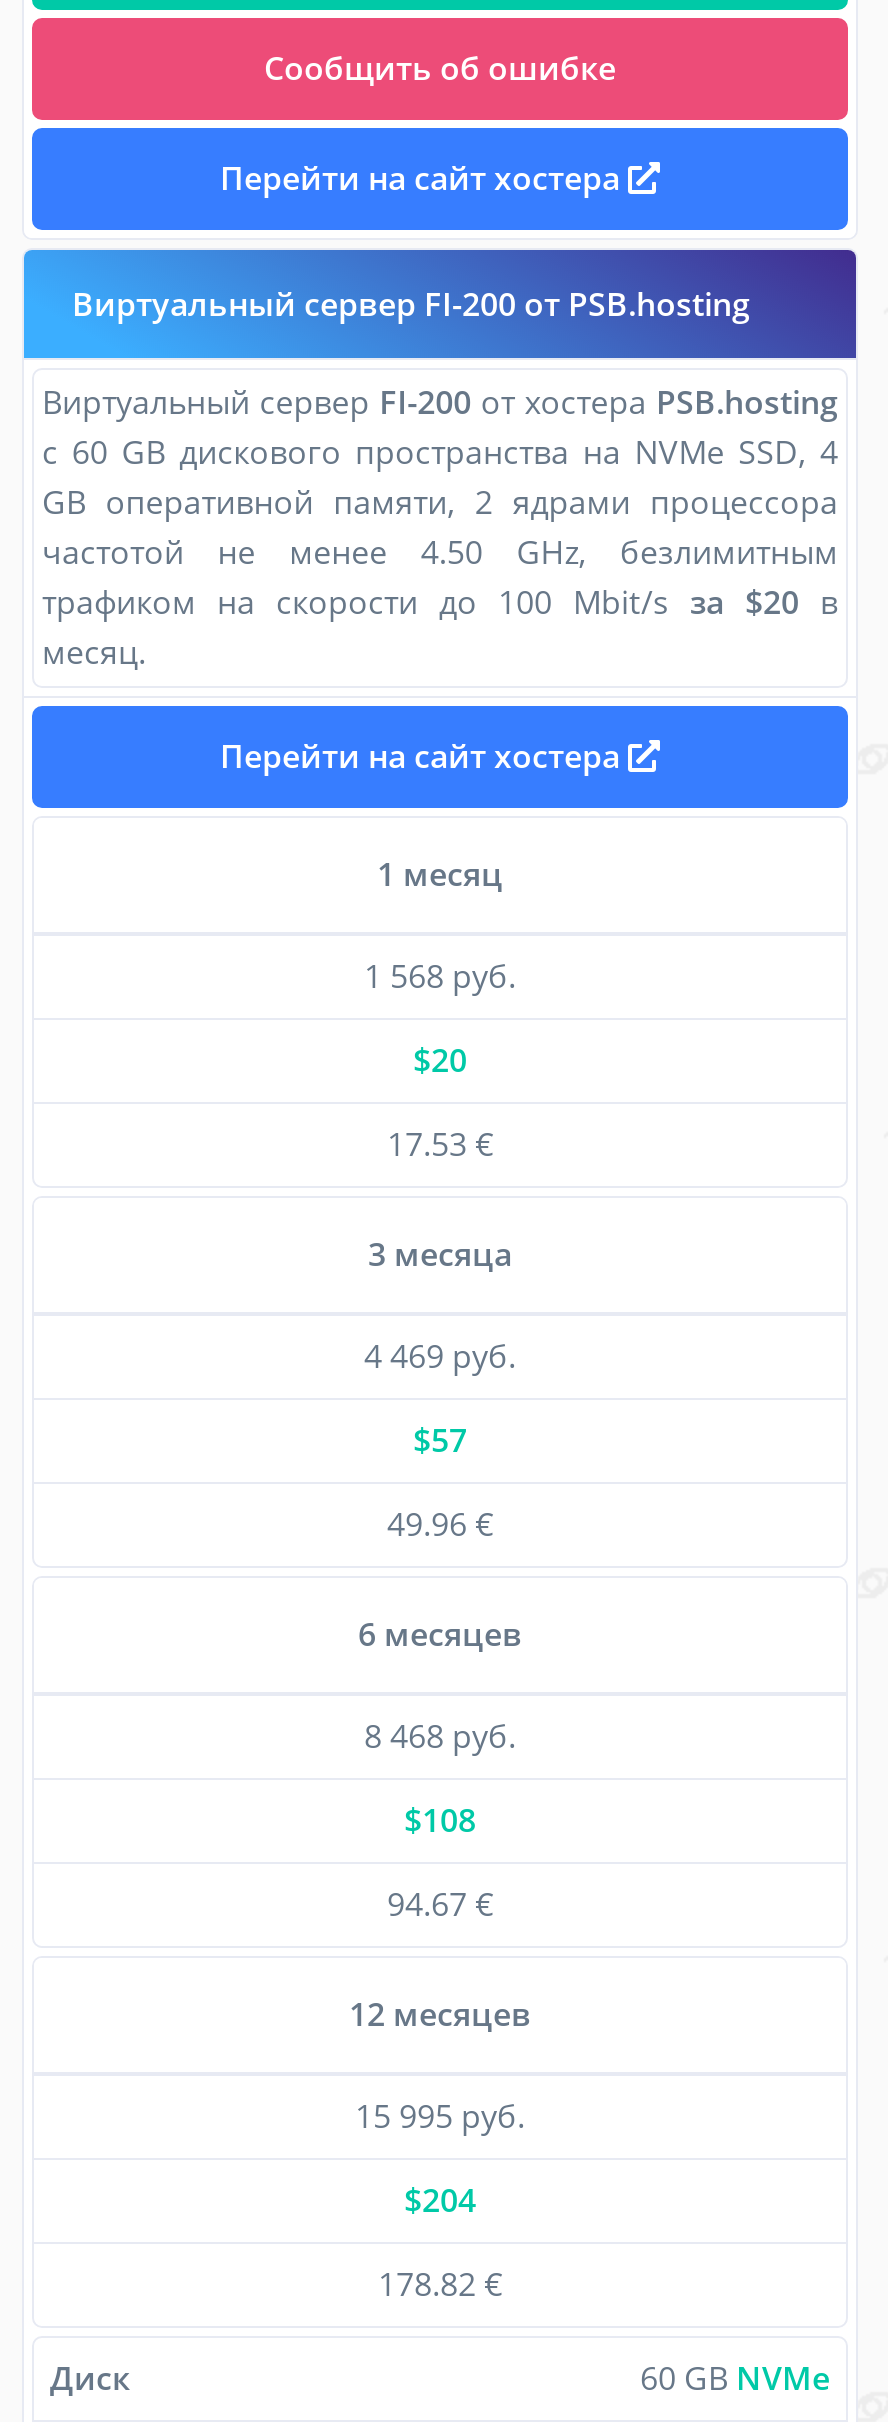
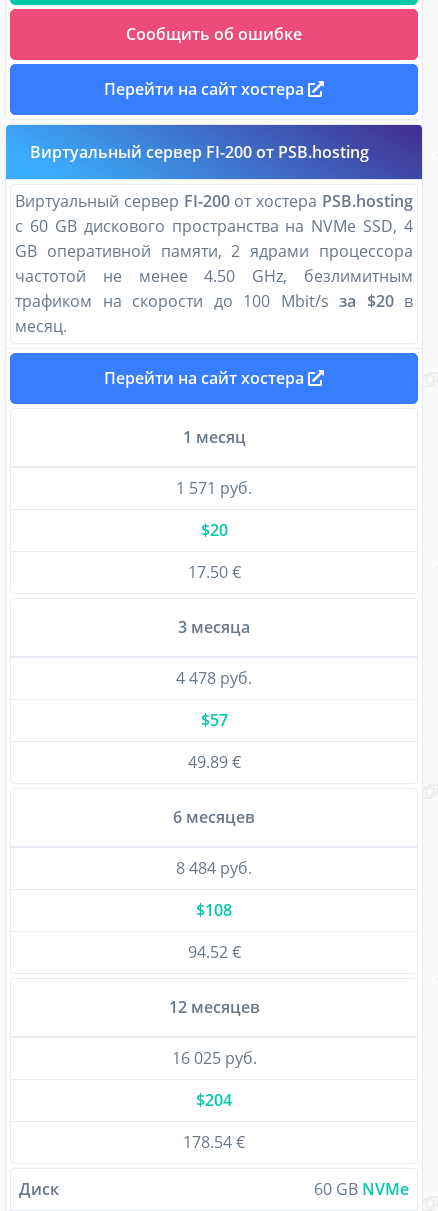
[364,954,516,998] 1 568 руб. -> [176,477,252,499] 1 571 руб.
[387,1122,493,1166] 17.53 € -> [187,561,240,583] 17.50 €
[364,1334,516,1378] 4 469 руб. -> [176,667,252,689] 4 478 руб.
[387,1502,493,1546] 49.96 € -> [187,751,240,773] 49.89 €
[364,1714,516,1758] 8 468 руб. -> [176,857,252,879] 8 484 руб.
[387,1882,493,1926] 94.67 € -> [187,941,240,963] 94.52 €
[355,2094,525,2138] 15 995 руб. -> [171,1047,256,1069] 16 025 руб.
[378,2262,502,2306] 178.82 € -> [183,1131,245,1153] 178.54 €

